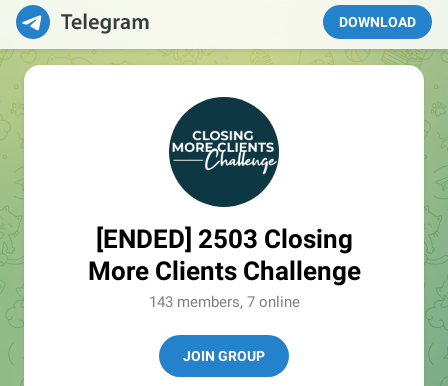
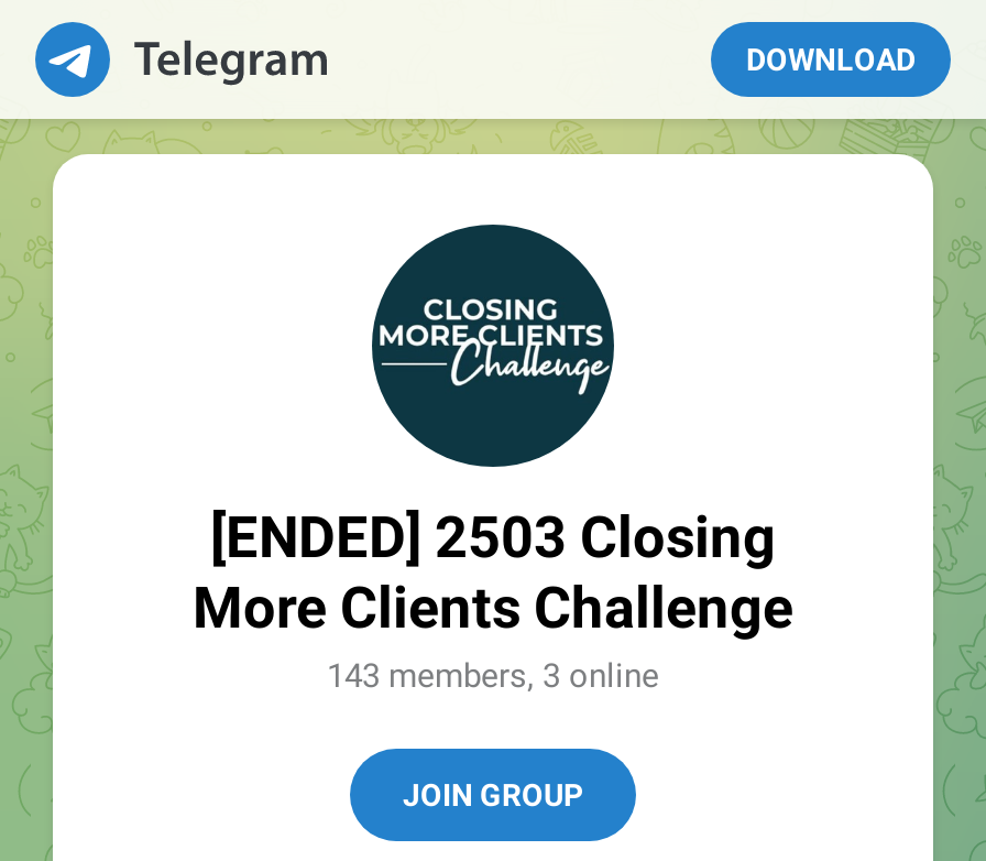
[148,293,299,311] 143 members, 7 online -> [327,656,659,696] 143 members, 3 online

